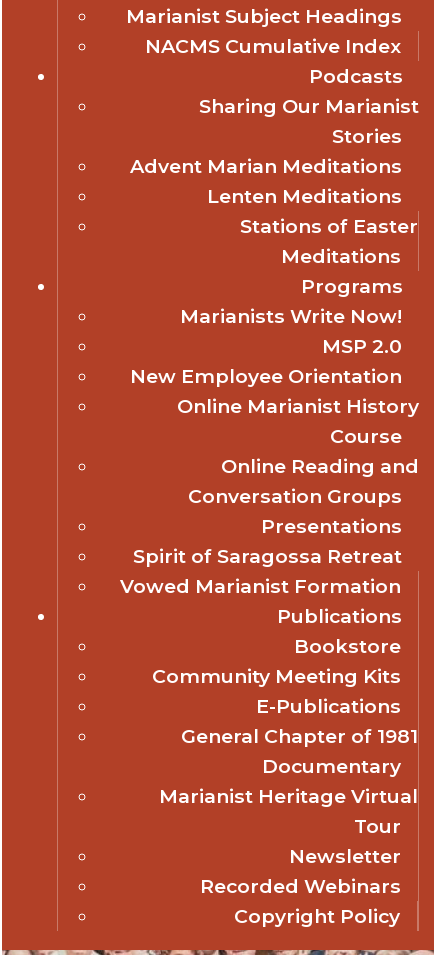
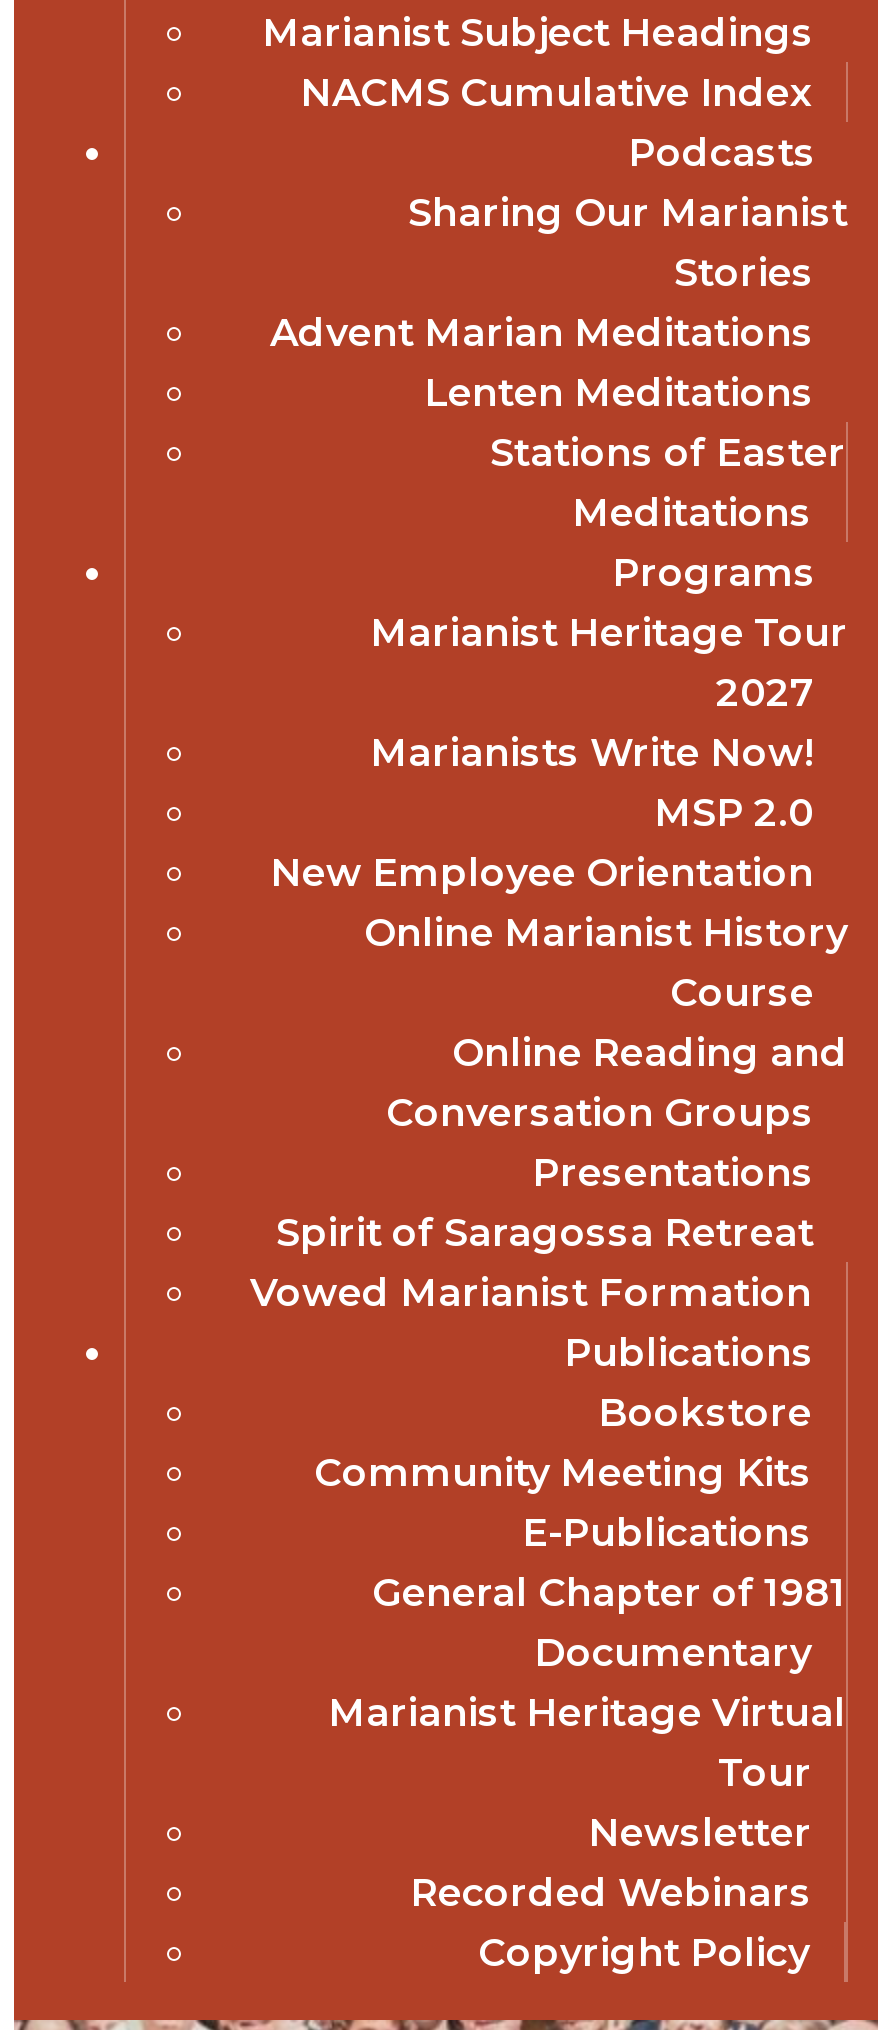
none -> [370,608,848,716] Marianist Heritage Tour | 2027

